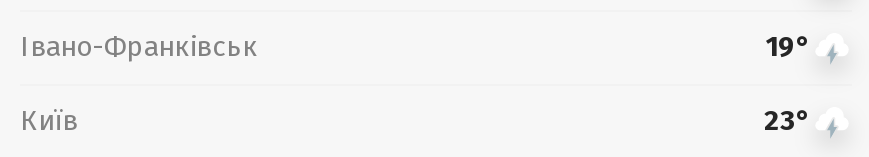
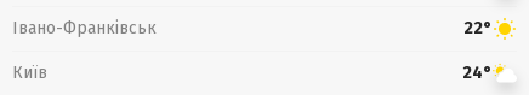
[766,30,812,64] 19° -> [463,18,493,38] 22°
[764,104,812,138] 23° -> [462,63,493,83] 24°

